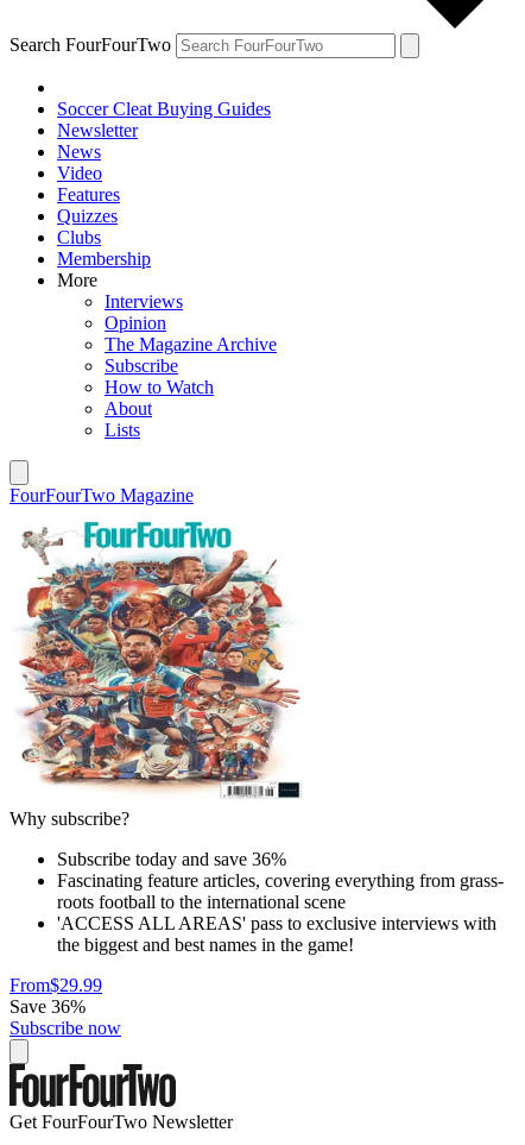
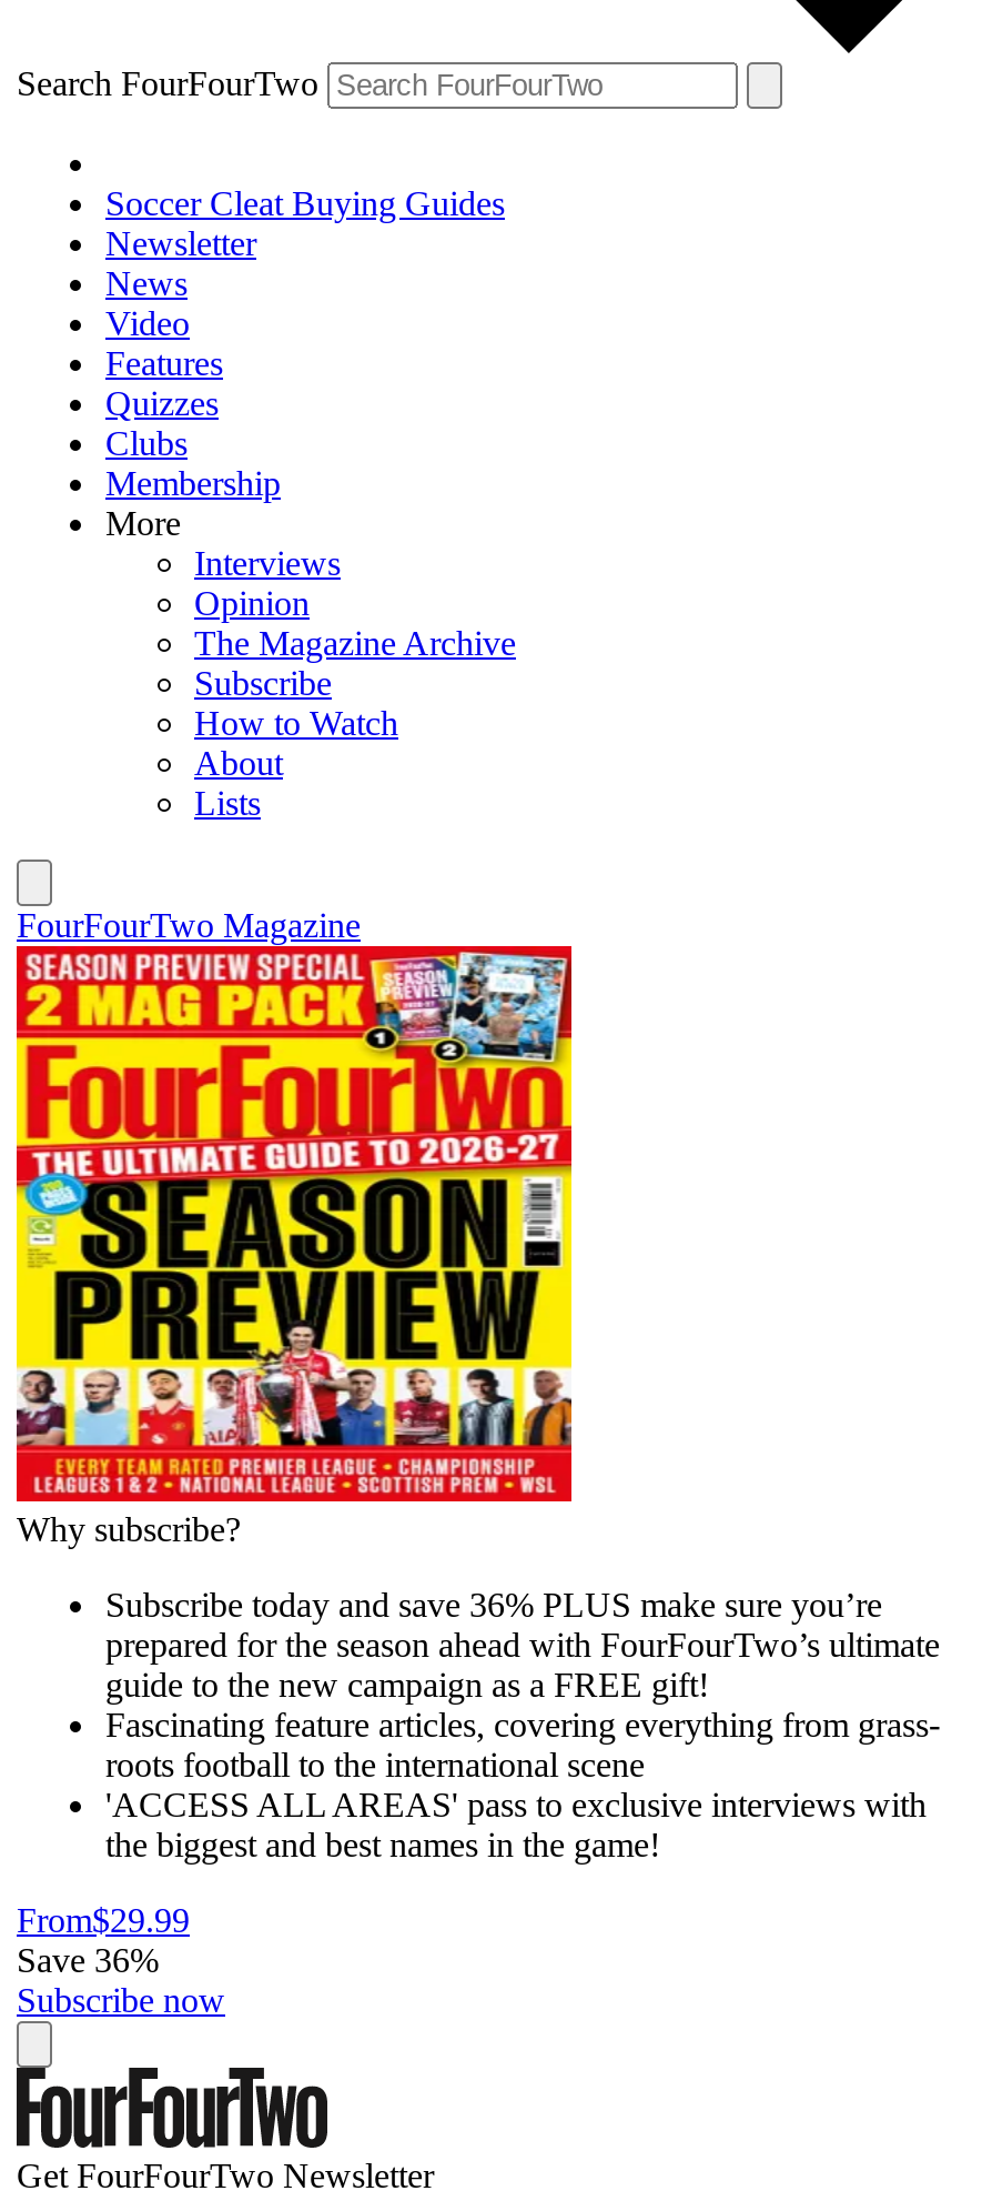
[10,507,306,869] [image] | Subscribe today and save 36% -> [14,944,940,1702] [image] | Subscribe today and save 36% PLUS make sure you’re | prepared for the season ahead with FourFourTwo’s ultimate | guide to the new campaign as a FREE gift!

